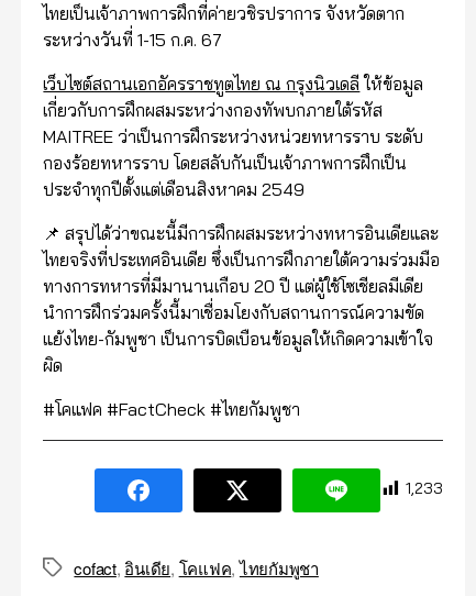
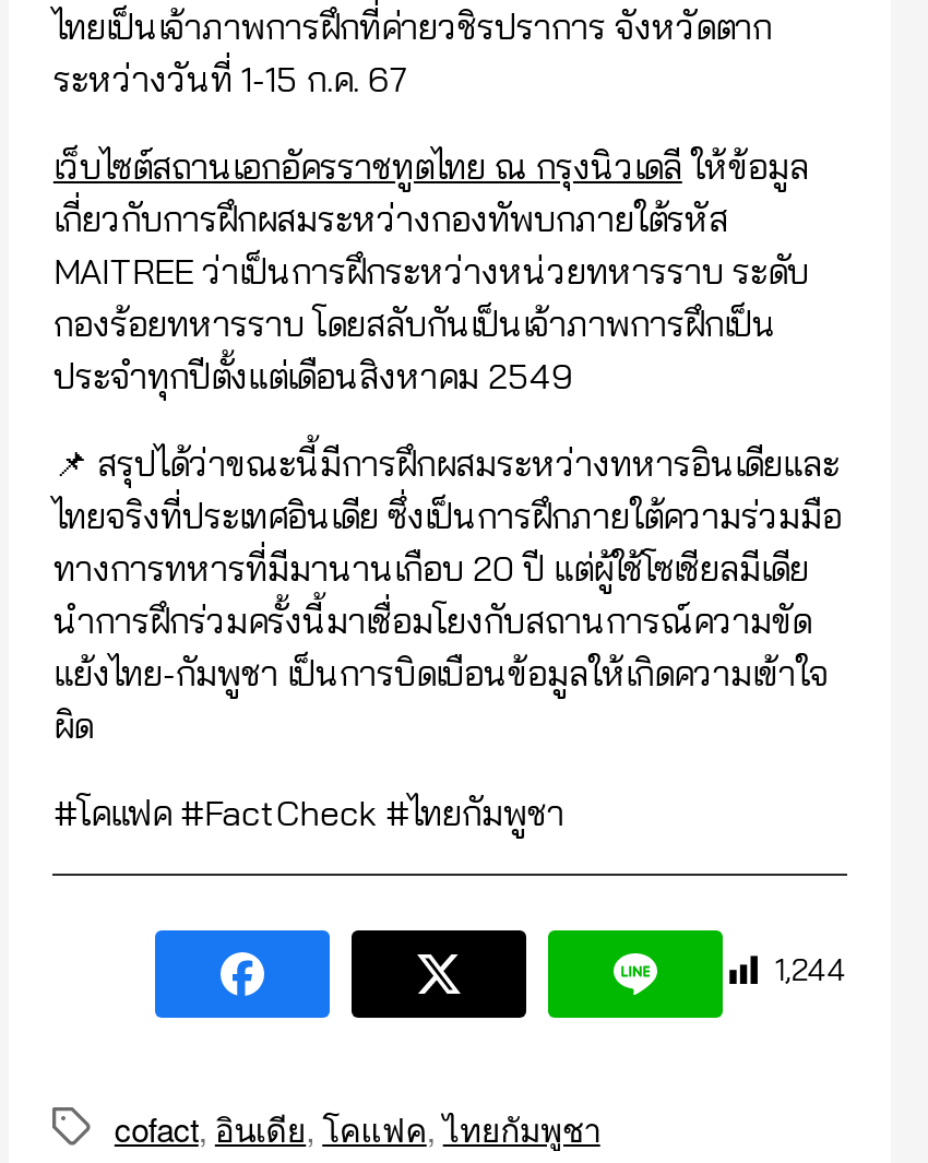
[405,479,443,498] 1,233 -> [774,950,846,990] 1,244

